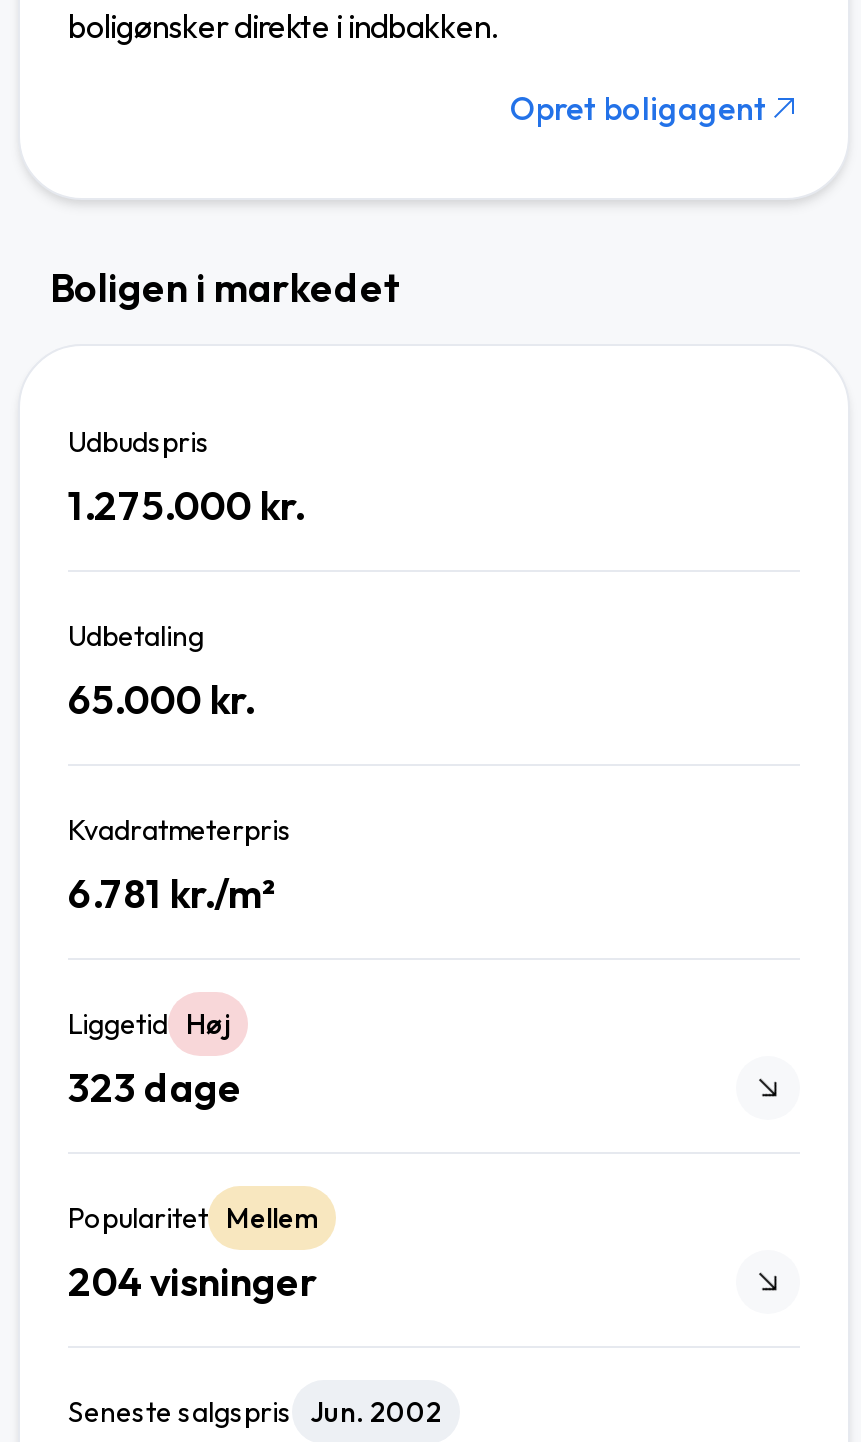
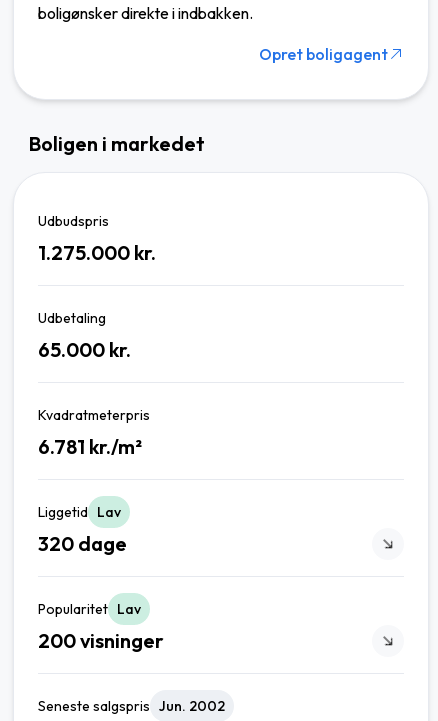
[68,1005,230,1041] Liggetid Høj -> [38,503,121,521] Liggetid Lav
[68,1061,242,1111] 323 dage -> [38,531,127,556] 320 dage
[68,1199,318,1235] Popularitet Mellem -> [38,600,141,618] Popularitet Lav
[68,1255,318,1305] 204 visninger -> [38,628,164,653] 200 visninger

